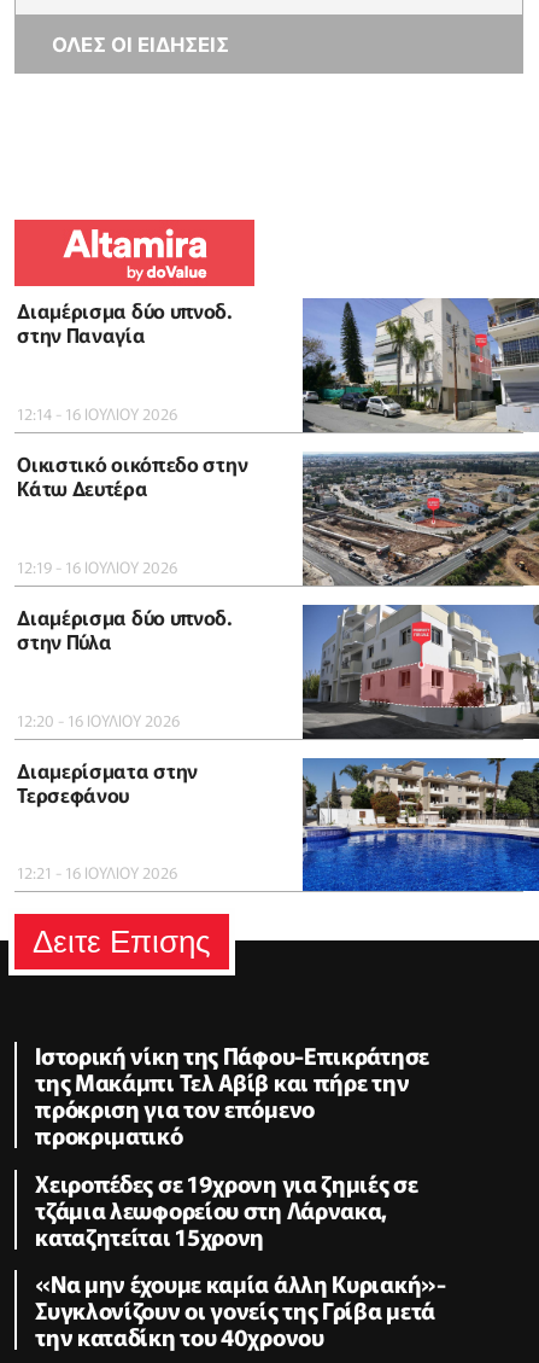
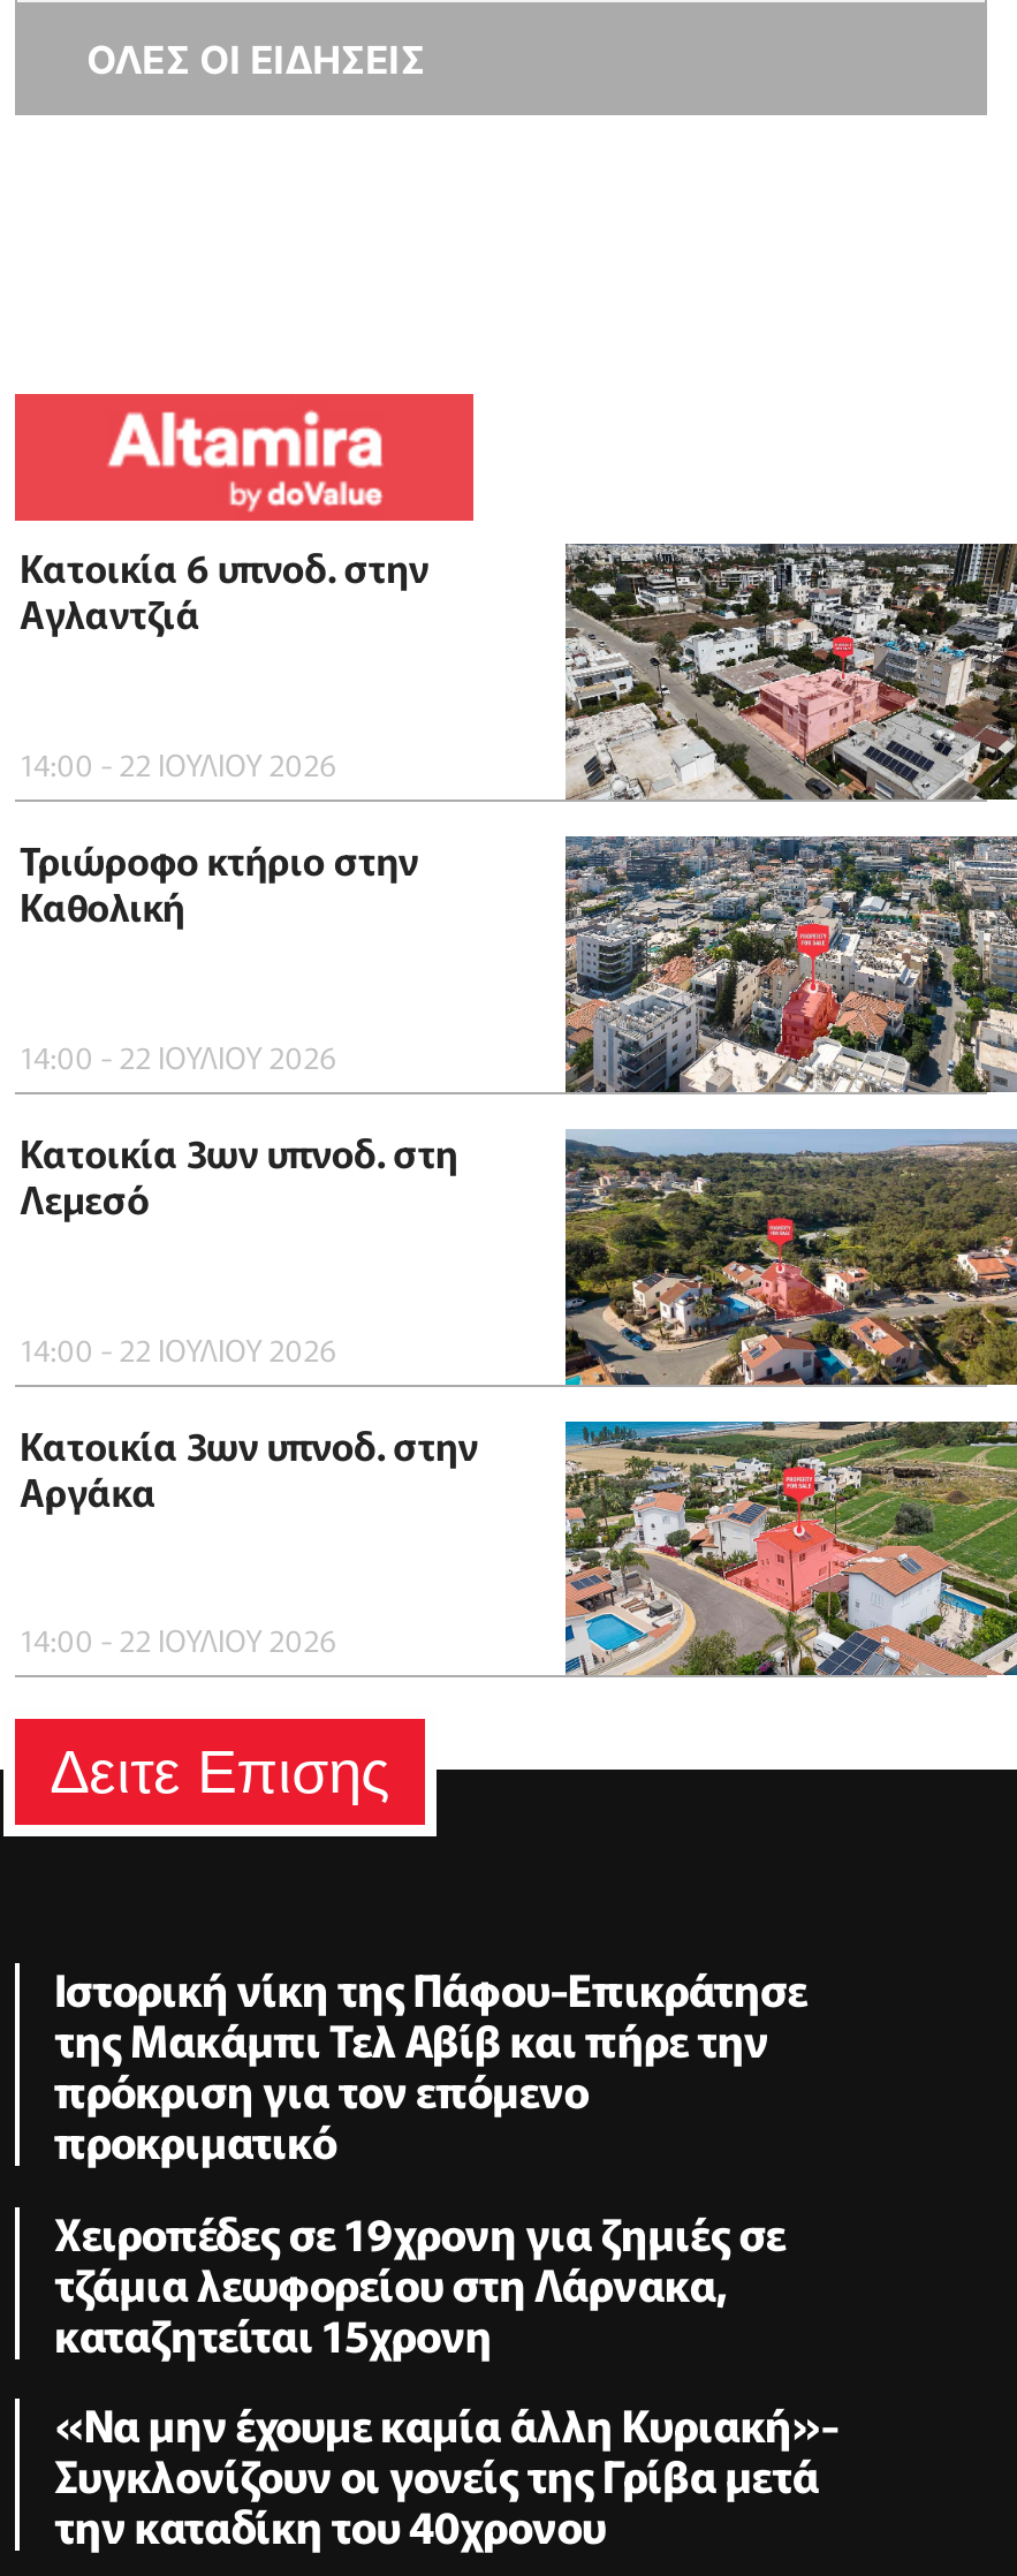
[17,296,231,349] Διαμέρισμα δύο υπνοδ. | στην Παναγία -> [20,539,428,640] Κατοικία 6 υπνοδ. στην | Αγλαντζιά
[301,297,535,433] [image] -> [563,541,1010,802] [image]
[17,402,177,425] 12:14 - 16 ΙΟΥΛΙΟΥ 2026 -> [20,741,335,785] 14:00 - 22 ΙΟΥΛΙΟΥ 2026
[17,449,247,502] Οικιστικό οικόπεδο στην | Κάτω Δευτέρα -> [20,831,418,932] Τριώροφο κτήριο στην | Καθολική
[303,452,535,587] [image] -> [566,836,1010,1094] [image]
[17,555,177,578] 12:19 - 16 ΙΟΥΛΙΟΥ 2026 -> [20,1034,335,1077] 14:00 - 22 ΙΟΥΛΙΟΥ 2026
[17,602,231,655] Διαμέρισμα δύο υπνοδ. | στην Πύλα -> [20,1123,458,1225] Κατοικία 3ων υπνοδ. στη | Λεμεσό
[301,605,535,740] [image] -> [563,1129,1010,1387] [image]
[17,708,180,731] 12:20 - 16 ΙΟΥΛΙΟΥ 2026 -> [20,1326,335,1370] 14:00 - 22 ΙΟΥΛΙΟΥ 2026
[17,755,198,808] Διαμερίσματα στην | Τερσεφάνου -> [20,1416,478,1517] Κατοικία 3ων υπνοδ. στην | Αργάκα
[301,757,535,892] [image] -> [563,1419,1010,1677] [image]
[17,861,177,884] 12:21 - 16 ΙΟΥΛΙΟΥ 2026 -> [20,1619,335,1662] 14:00 - 22 ΙΟΥΛΙΟΥ 2026

